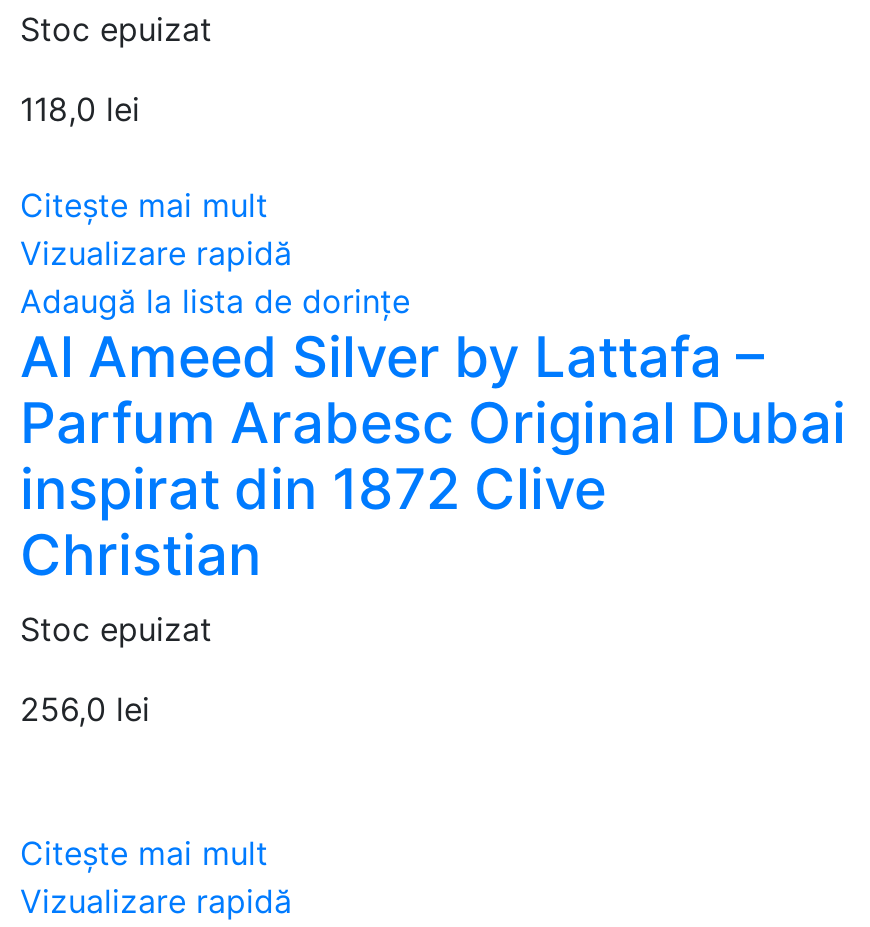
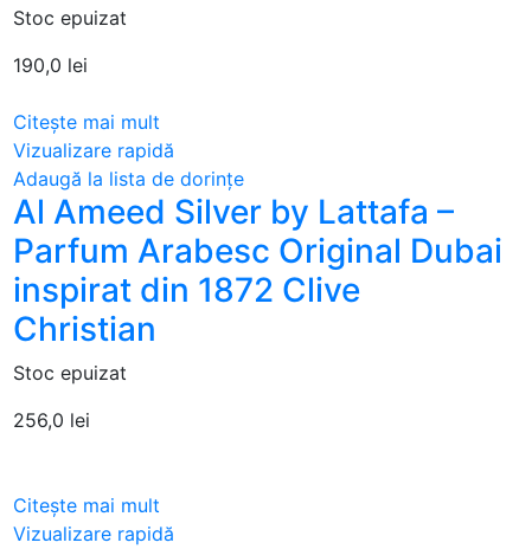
[20,90,140,130] 118,0 lei -> [13,54,88,77] 190,0 lei

